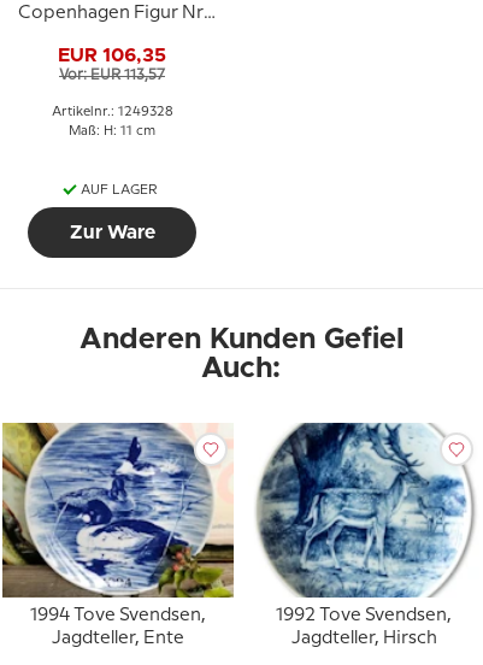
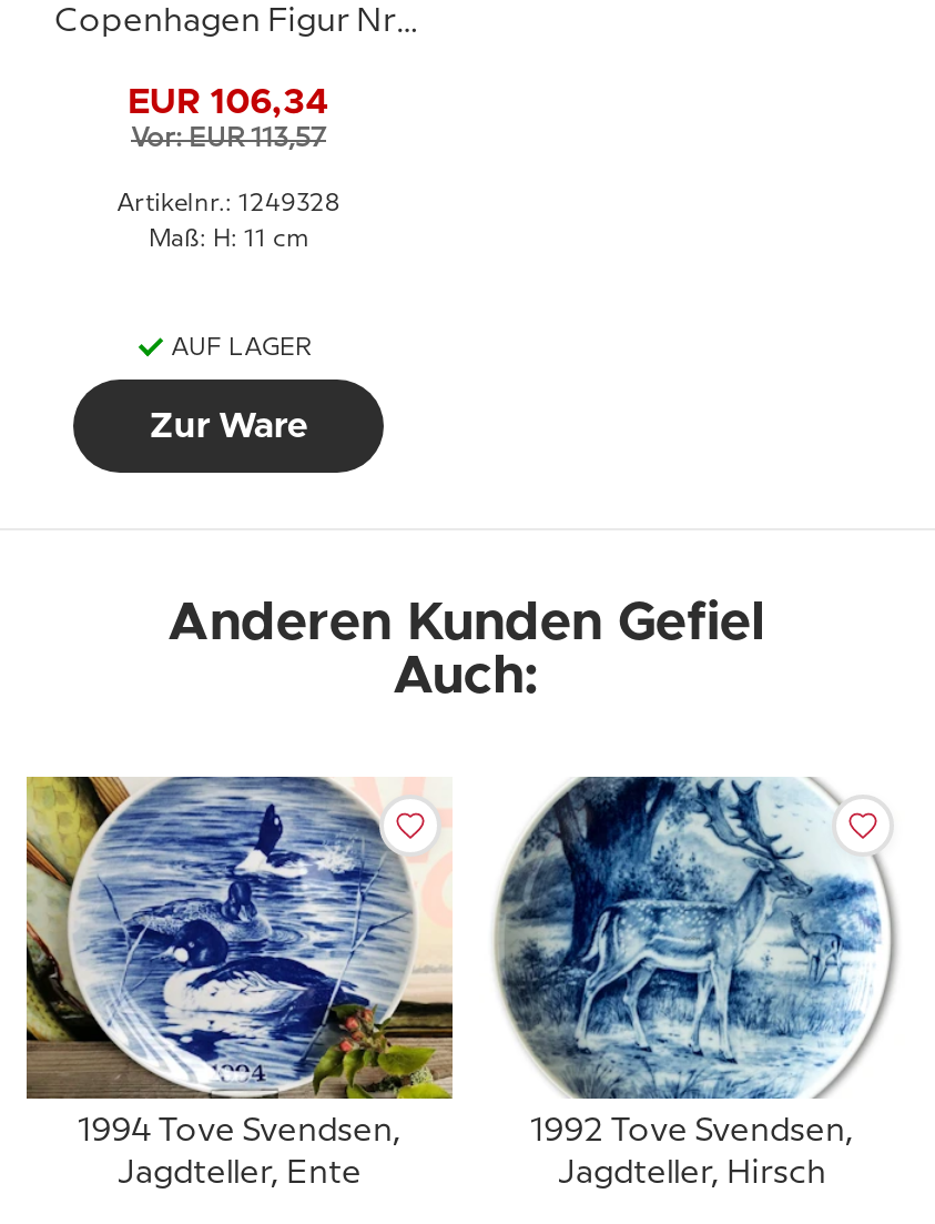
[58,46,166,65] EUR 106,35 -> [128,84,329,120] EUR 106,34

